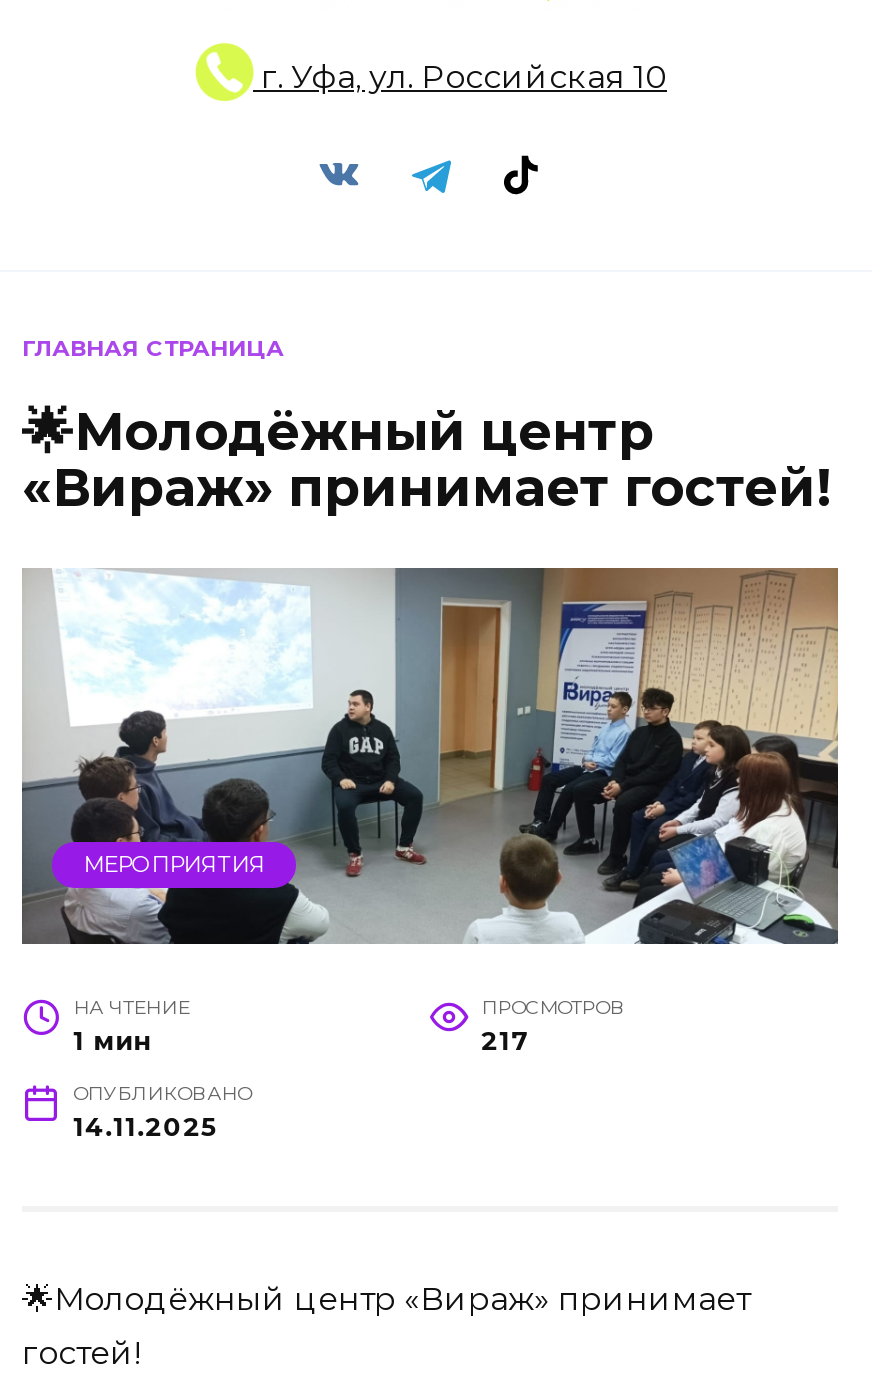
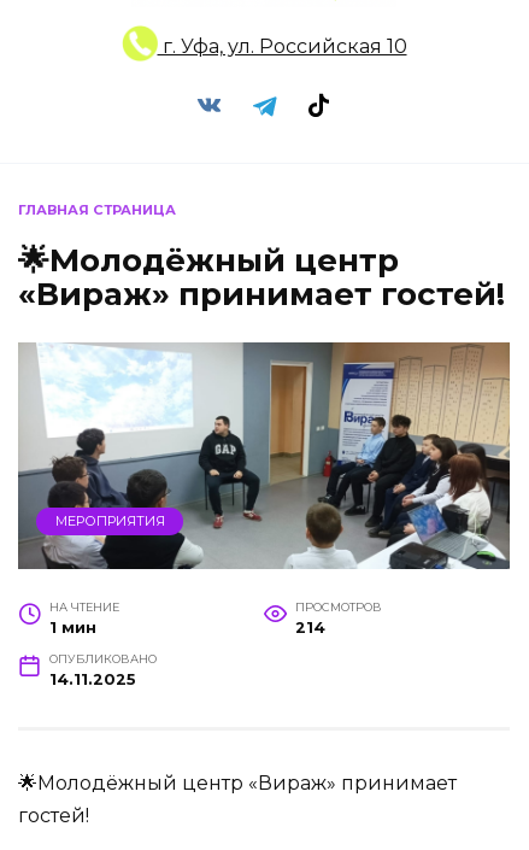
[481,1026,529,1056] 217 -> [295,619,325,637] 214

